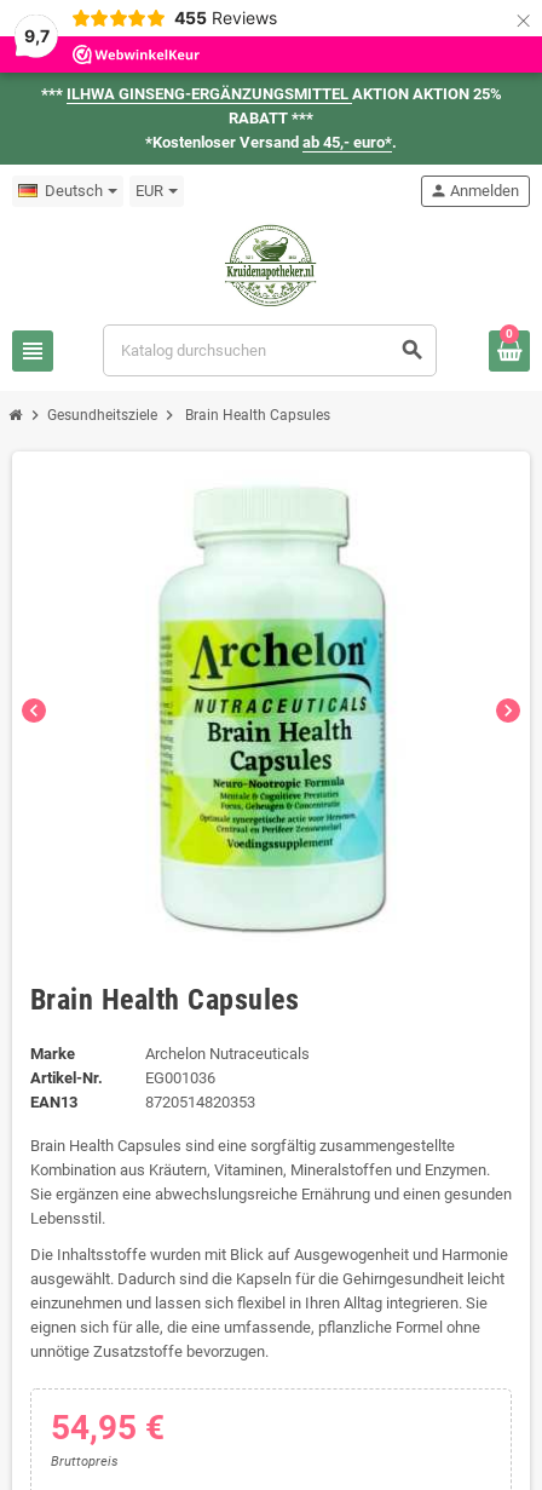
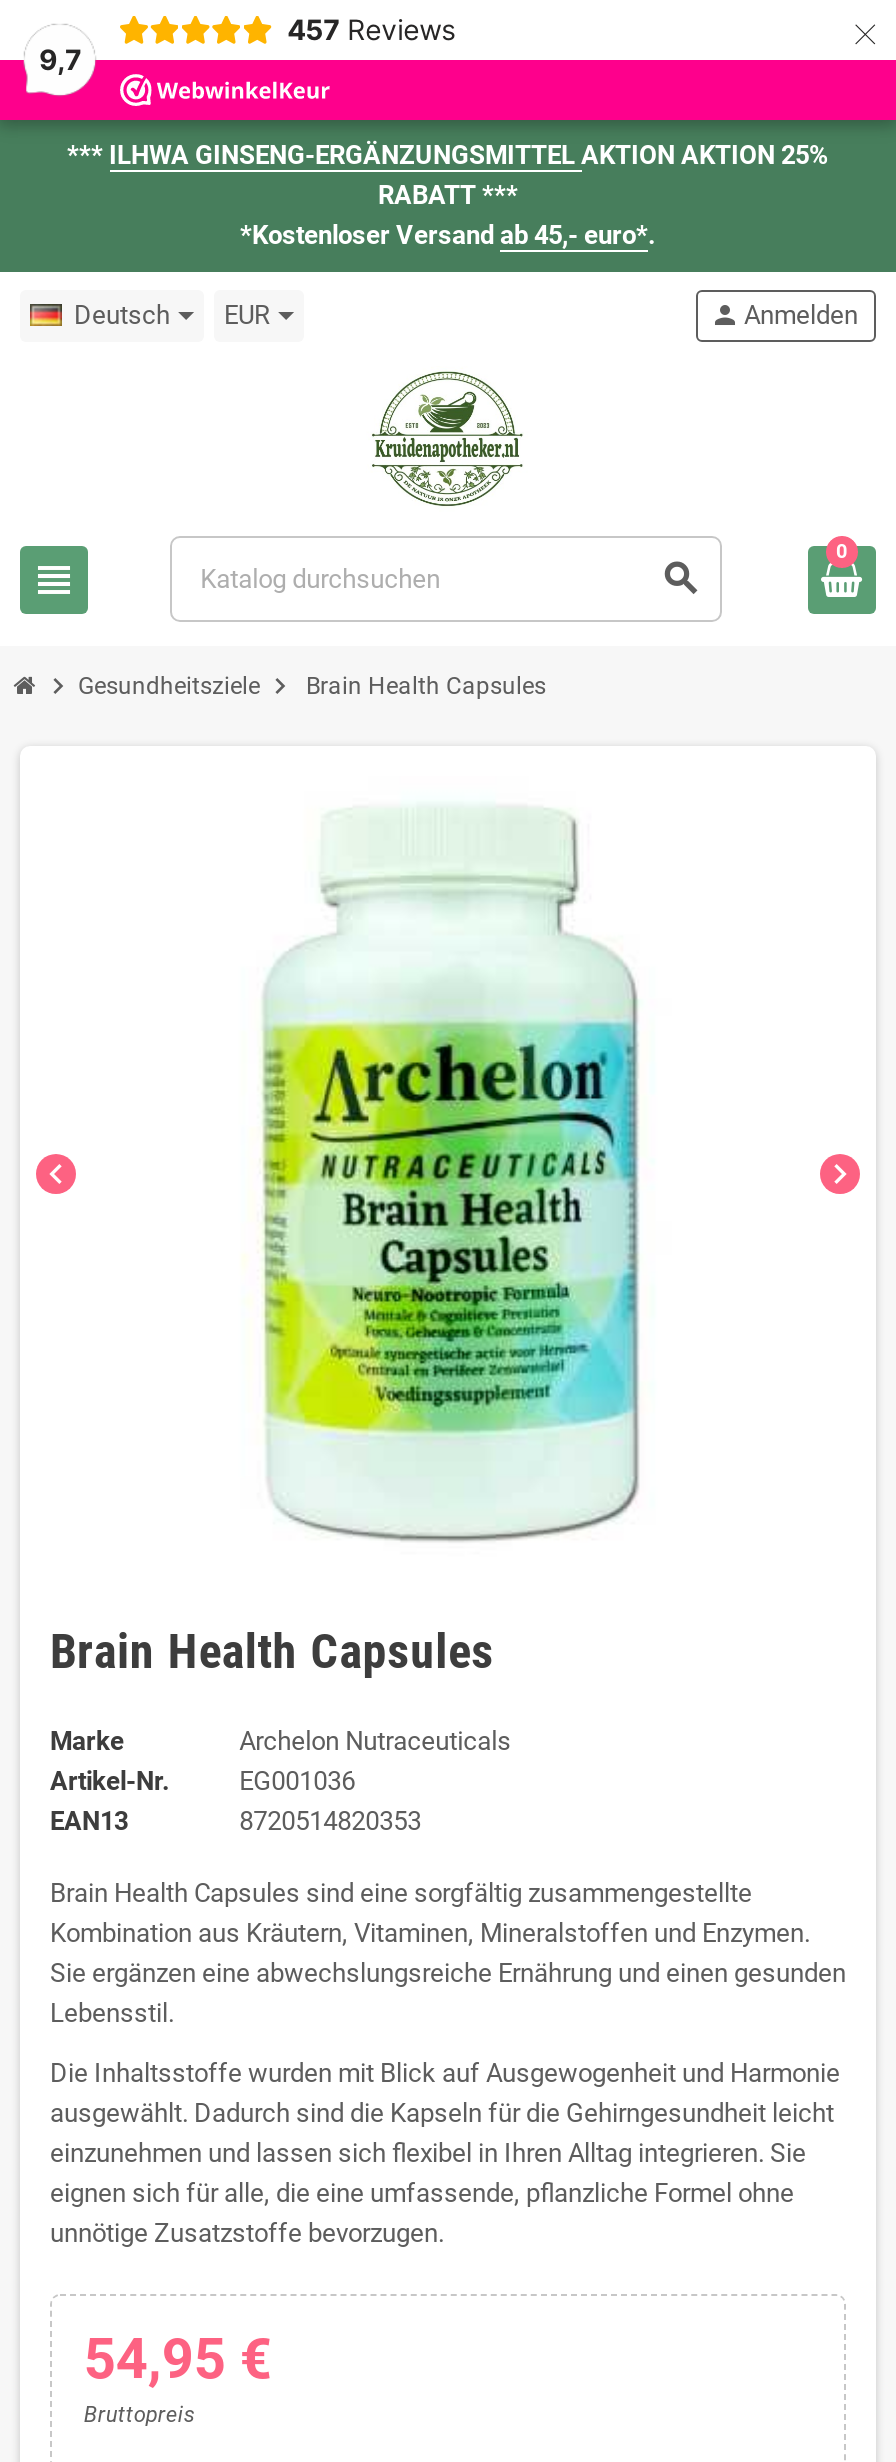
[174,7,277,28] 455 Reviews -> [287,12,455,46] 457 Reviews

